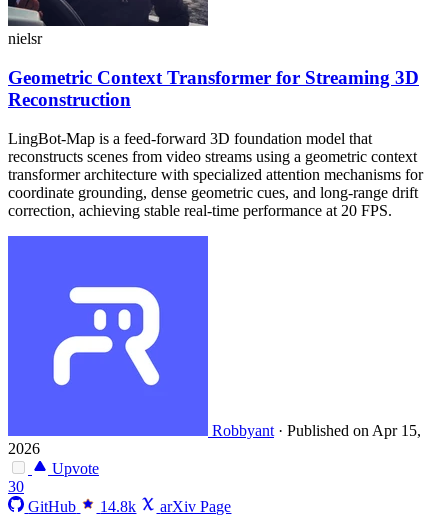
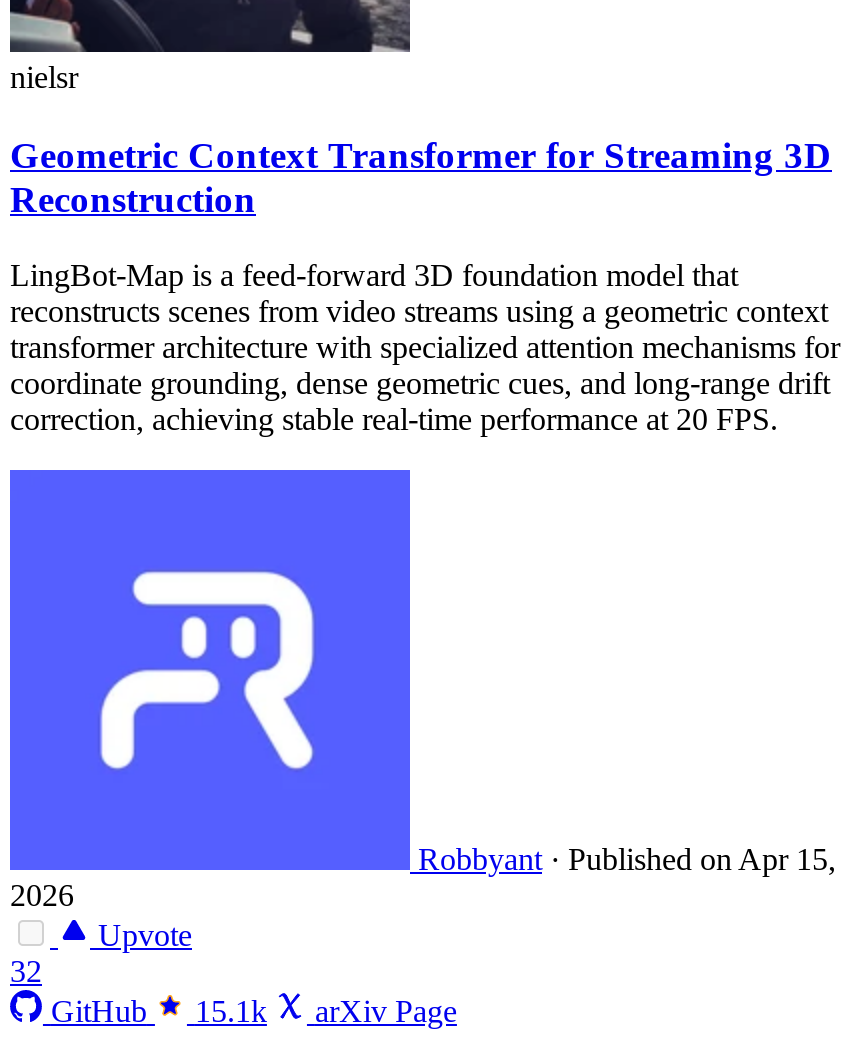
[8,477,24,494] 30 -> [10,955,42,989] 32
[28,497,231,514] GitHub 14.8k arXiv Page -> [51,995,457,1029] GitHub 15.1k arXiv Page

